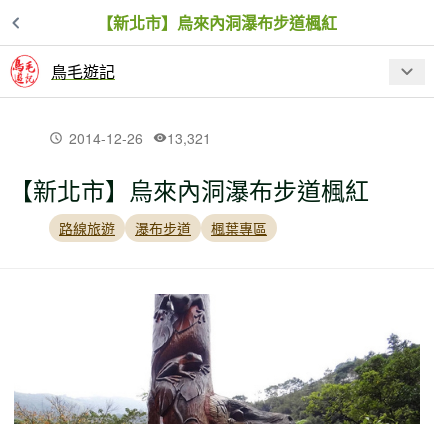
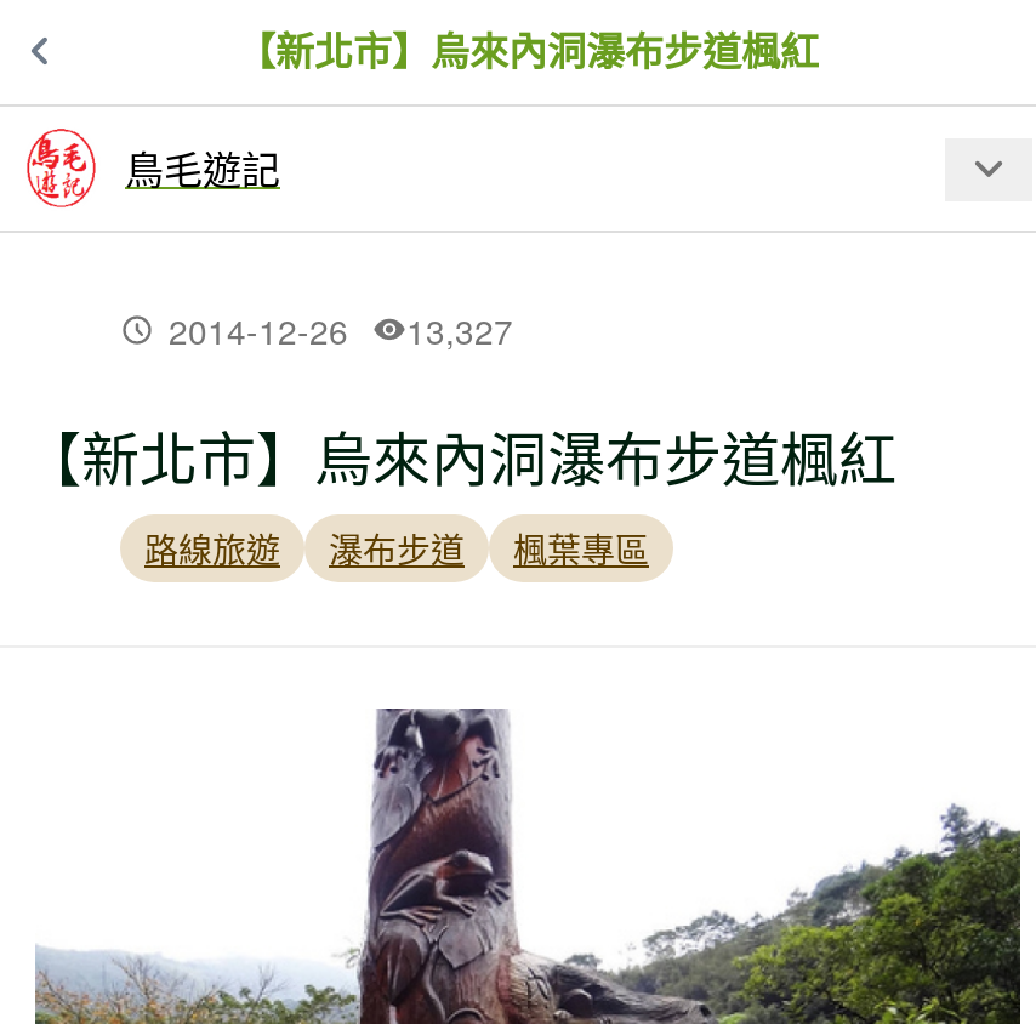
[167,128,211,148] 13,321 -> [406,306,513,355] 13,327

